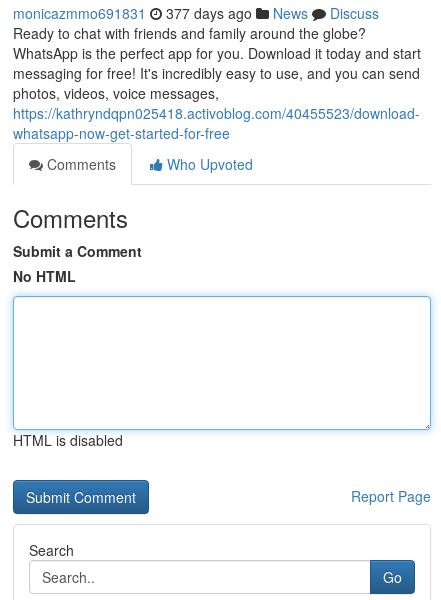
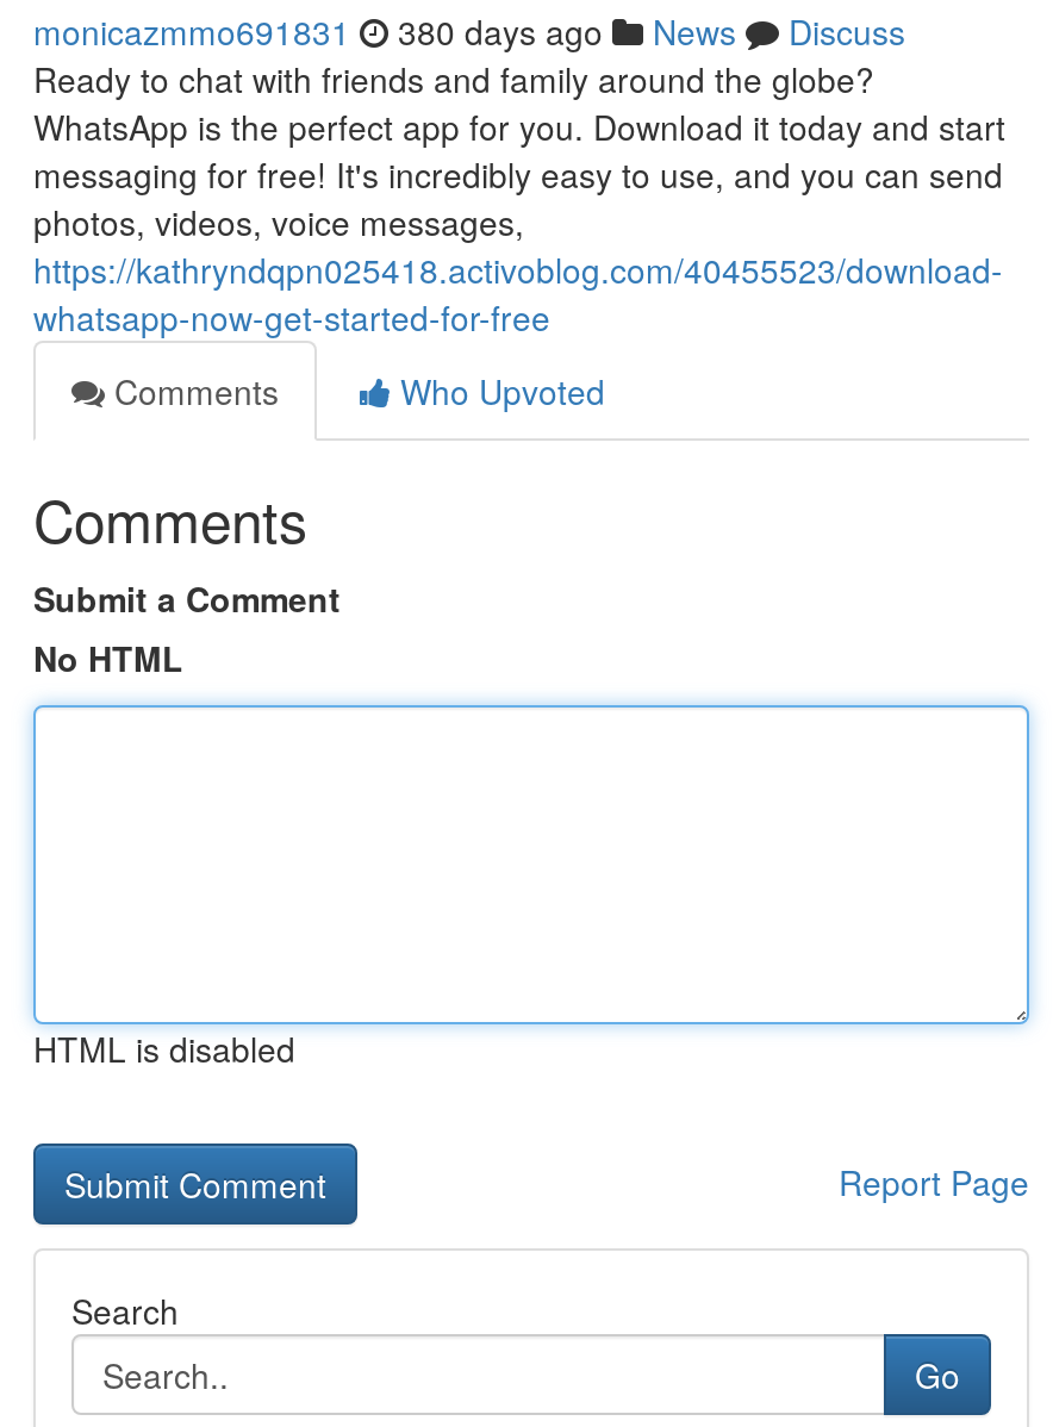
[13,3,379,23] monicazmmo691831 377 days ago News Discuss -> [33,7,905,55] monicazmmo691831 380 days ago News Discuss

